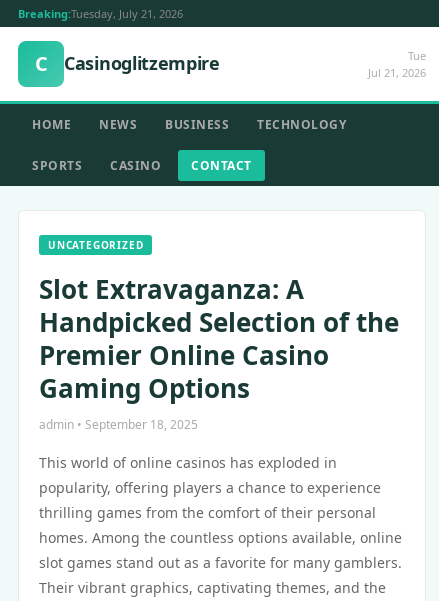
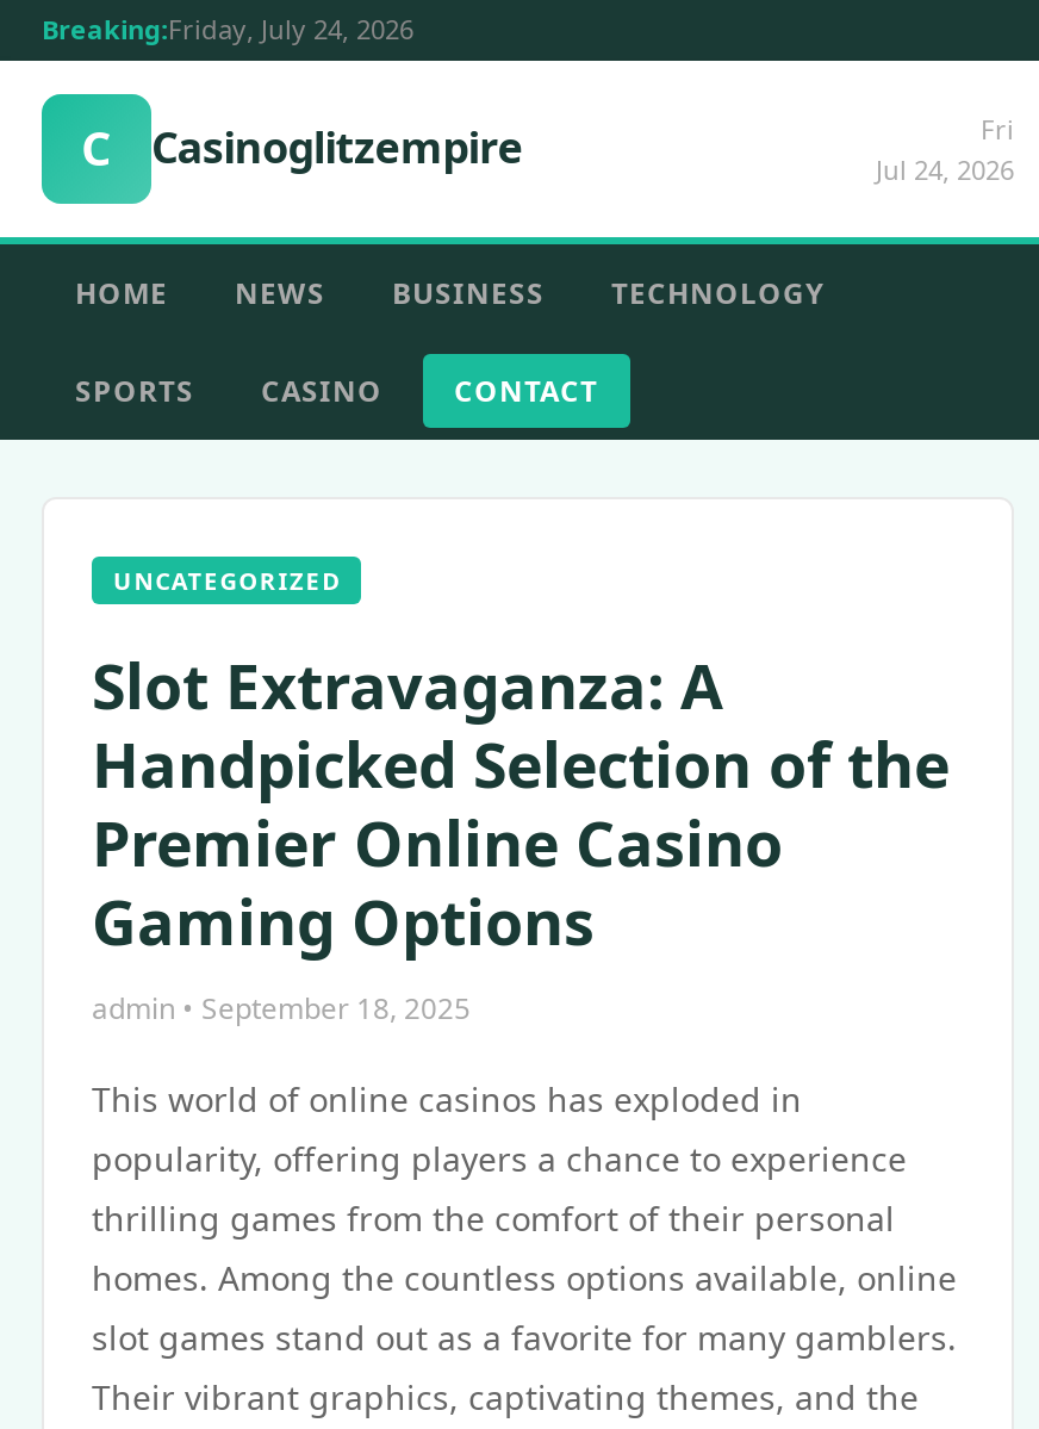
[18,6,183,21] Breaking:Tuesday, July 21, 2026 -> [42,11,413,46] Breaking:Friday, July 24, 2026
[368,48,426,80] Tue | Jul 21, 2026 -> [876,111,1014,187] Fri | Jul 24, 2026

